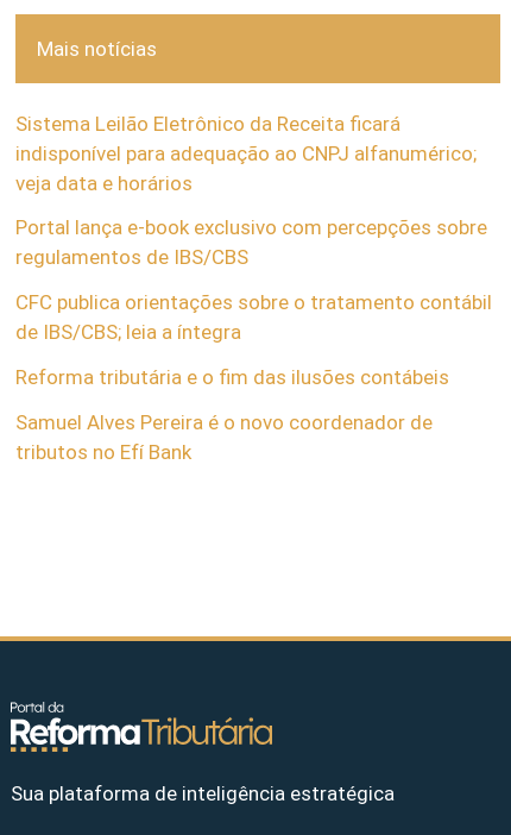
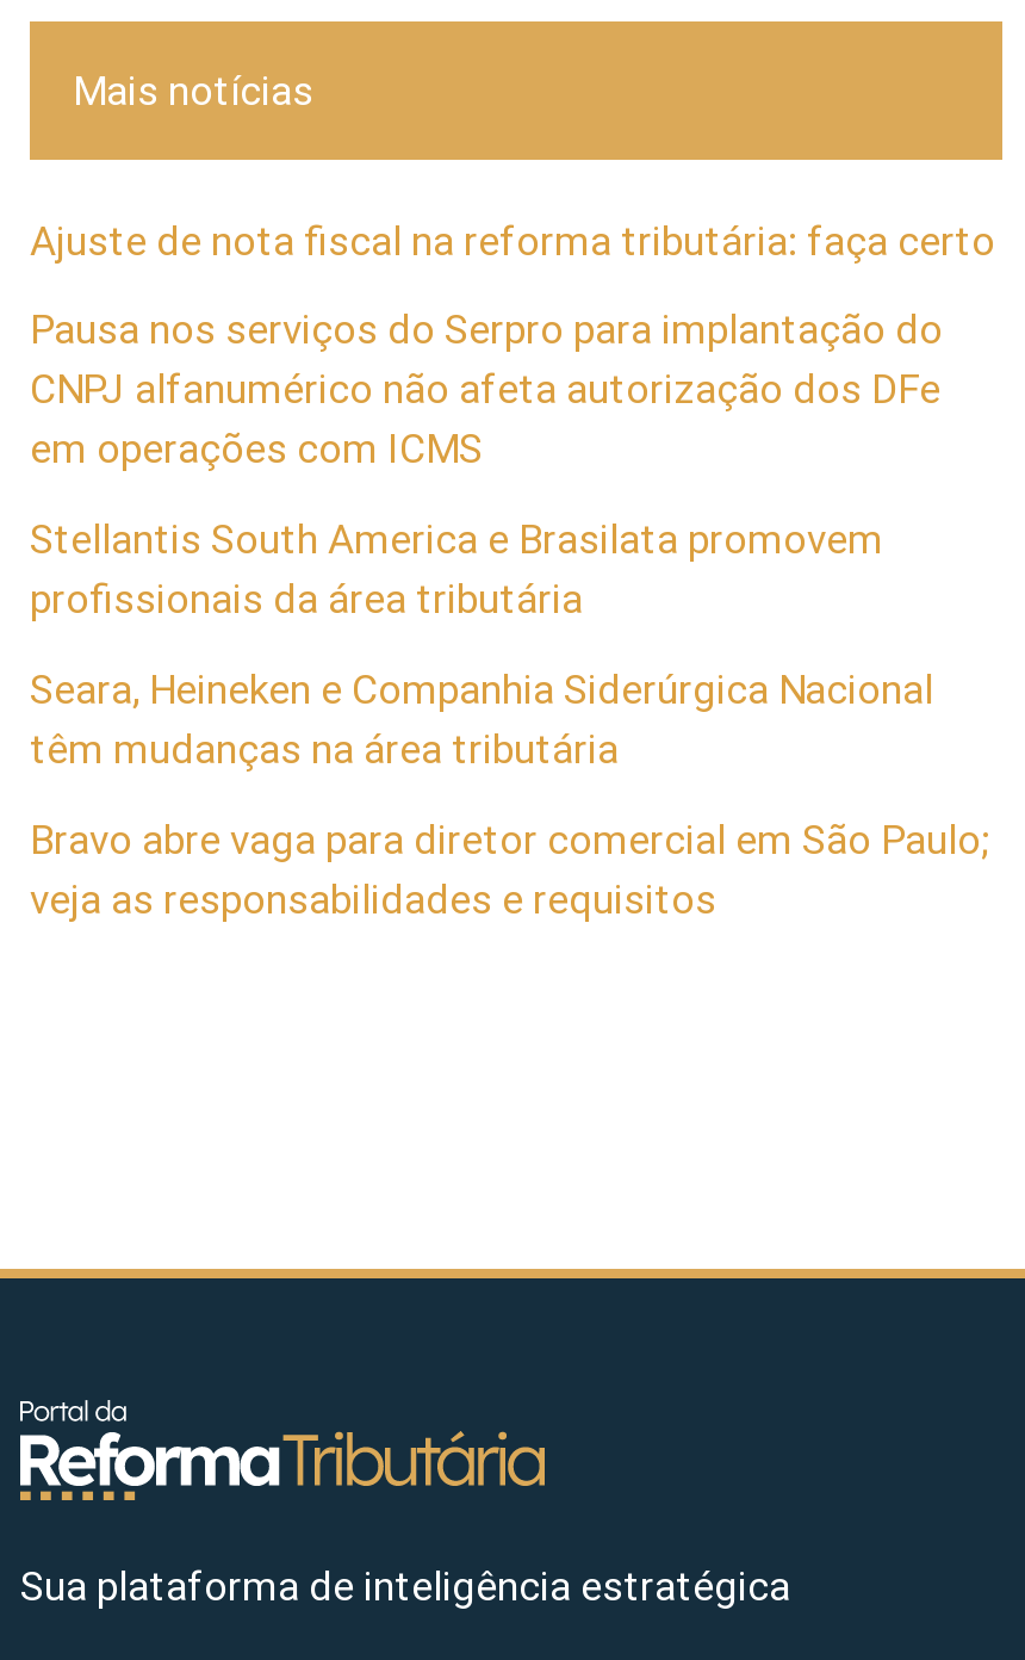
[15,111,477,195] Sistema Leilão Eletrônico da Receita ficará | indisponível para adequação ao CNPJ alfanumérico; | veja data e horários -> [30,216,995,264] Ajuste de nota fiscal na reforma tributária: faça certo
[15,216,487,269] Portal lança e-book exclusivo com percepções sobre | regulamentos de IBS/CBS -> [30,306,943,473] Pausa nos serviços do Serpro para implantação do | CNPJ alfanumérico não afeta autorização dos DFe | em operações com ICMS
[15,290,492,344] CFC publica orientações sobre o tratamento contábil | de IBS/CBS; leia a íntegra -> [30,516,883,623] Stellantis South America e Brasilata promovem | profissionais da área tributária
[15,365,449,389] Reforma tributária e o fim das ilusões contábeis -> [30,665,933,773] Seara, Heineken e Companhia Siderúrgica Nacional | têm mudanças na área tributária
[15,410,433,464] Samuel Alves Pereira é o novo coordenador de | tributos no Efí Bank -> [30,815,988,922] Bravo abre vaga para diretor comercial em São Paulo; | veja as responsabilidades e requisitos

